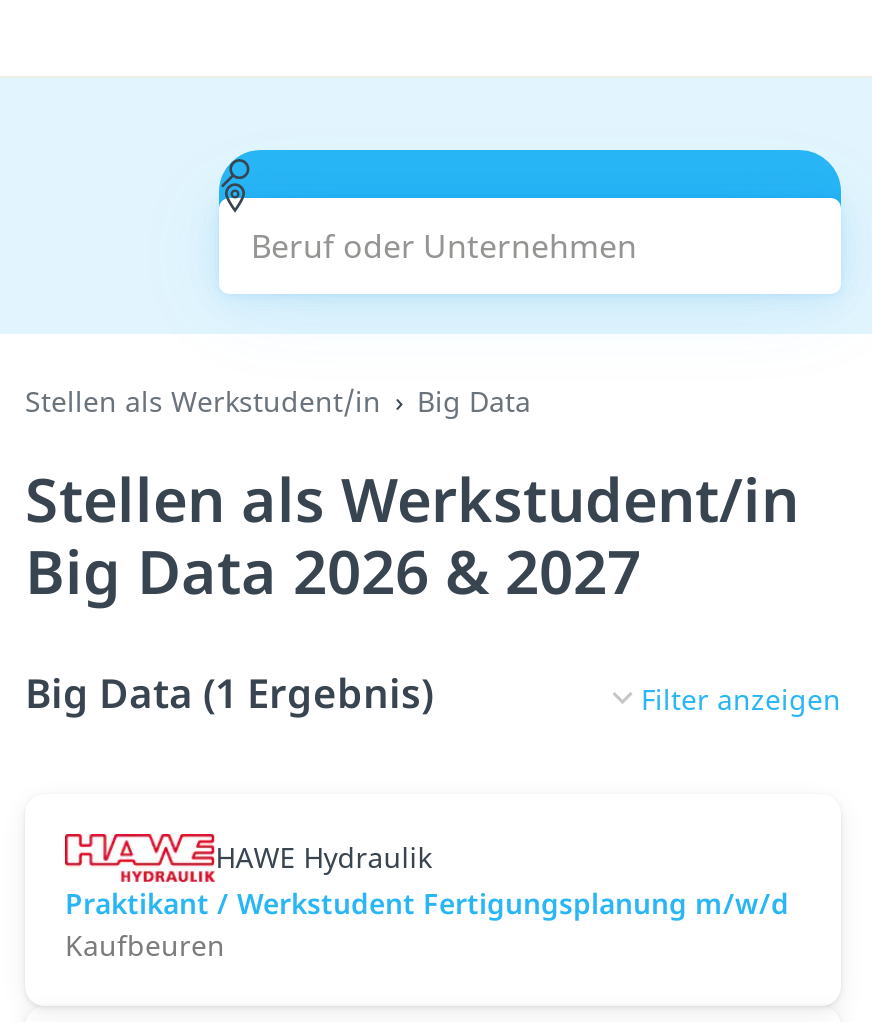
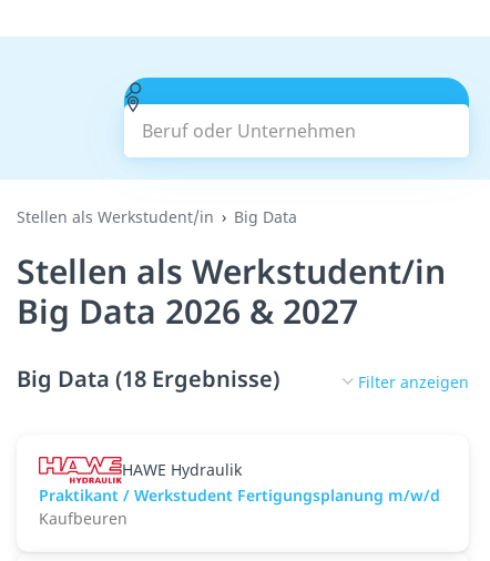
[25,666,433,720] Big Data (1 Ergebnis) -> [17,364,279,394] Big Data (18 Ergebnisse)

